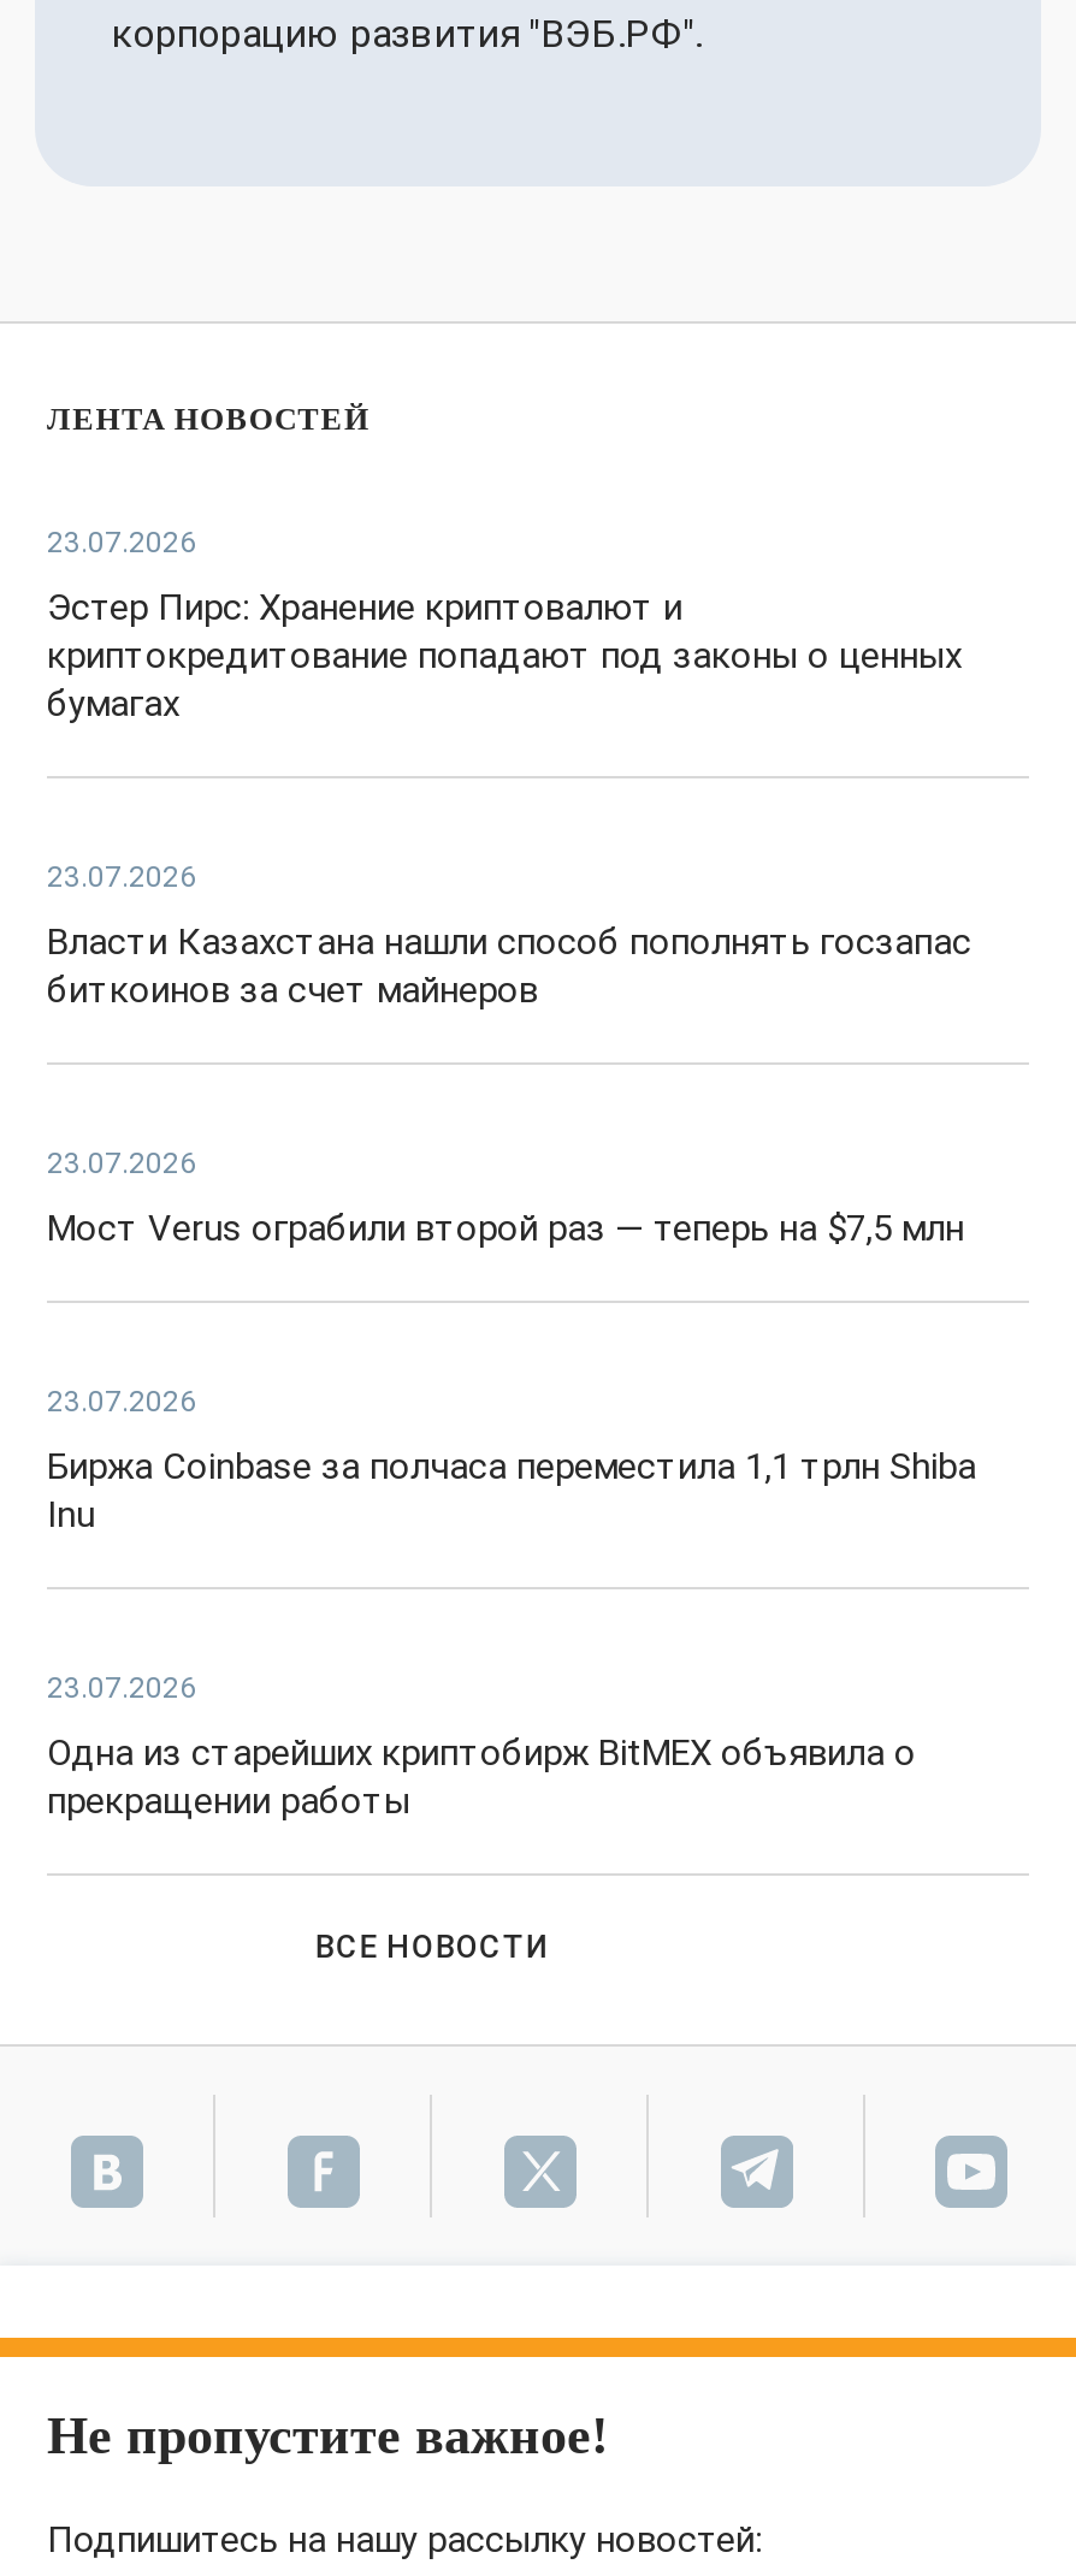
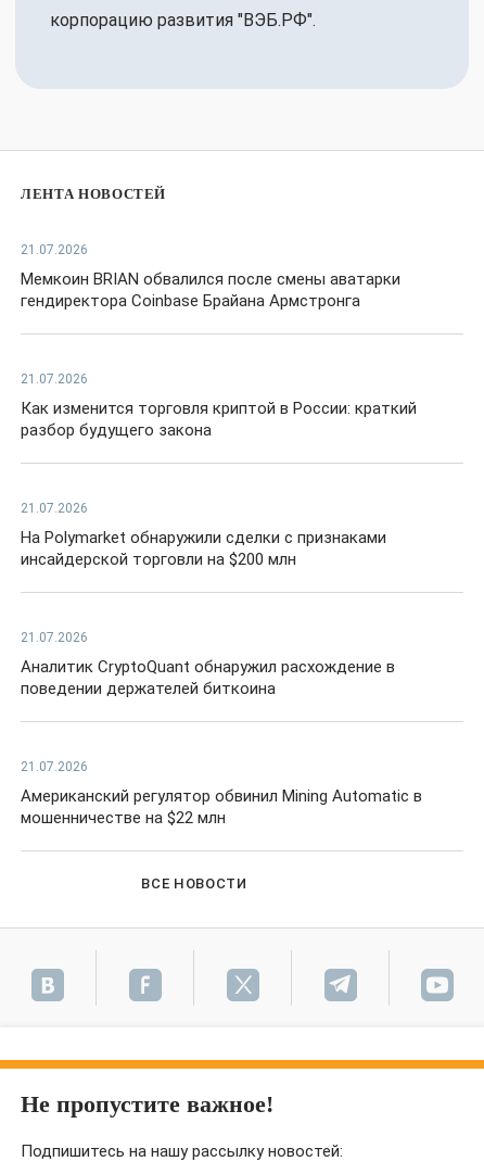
[47,525,196,559] 23.07.2026 -> [21,242,88,257] 21.07.2026
[47,585,962,725] Эстер Пирс: Хранение криптовалют и | криптокредитование попадают под законы о ценных | бумагах -> [21,269,400,310] Мемкоин BRIAN обвалился после смены аватарки | гендиректора Coinbase Брайана Армстронга
[47,860,196,893] 23.07.2026 -> [21,371,88,386] 21.07.2026
[47,920,971,1011] Власти Казахстана нашли способ пополнять госзапас | биткоинов за счет майнеров -> [21,398,417,440] Как изменится торговля криптой в России: краткий | разбор будущего закона
[47,1146,196,1180] 23.07.2026 -> [21,500,88,516] 21.07.2026
[47,1206,964,1250] Мост Verus ограбили второй раз — теперь на $7,5 млн -> [21,528,386,569] На Polymarket обнаружили сделки с признаками | инсайдерской торговли на $200 млн
[47,1384,196,1418] 23.07.2026 -> [21,630,88,645] 21.07.2026
[47,1445,976,1536] Биржа Coinbase за полчаса переместила 1,1 трлн Shiba | Inu -> [21,657,395,698] Аналитик CryptoQuant обнаружил расхождение в | поведении держателей биткоина
[47,1671,196,1704] 23.07.2026 -> [21,759,88,774] 21.07.2026
[47,1731,916,1822] Одна из старейших криптобирж BitMEX объявила о | прекращении работы -> [21,786,422,827] Американский регулятор обвинил Mining Automatic в | мошенничестве на $22 млн

